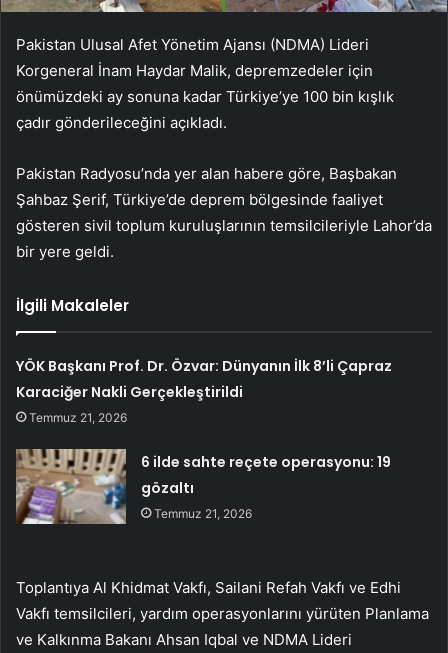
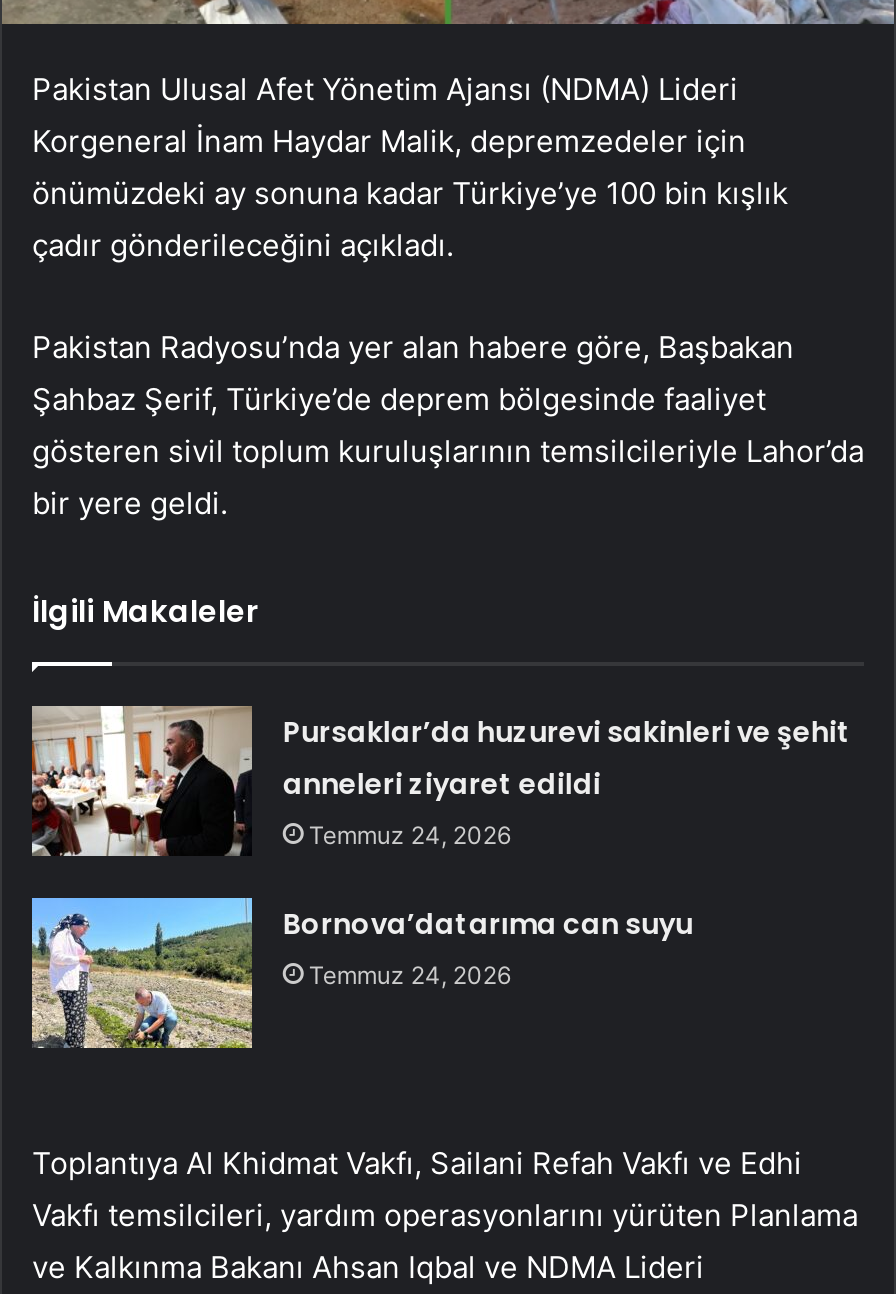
[16,356,392,425] YÖK Başkanı Prof. Dr. Özvar: Dünyanın İlk 8’li Çapraz | Karaciğer Nakli Gerçekleştirildi | Temmuz 21, 2026 -> [283,711,851,849] Pursaklar’da huzurevi sakinleri ve şehit | anneleri ziyaret edildi | Temmuz 24, 2026
[15,448,391,525] [image] | 6 ilde sahte reçete operasyonu: 19 | gözaltı | Temmuz 21, 2026 -> [30,896,693,1050] [image] | Bornova’datarıma can suyu | Temmuz 24, 2026

